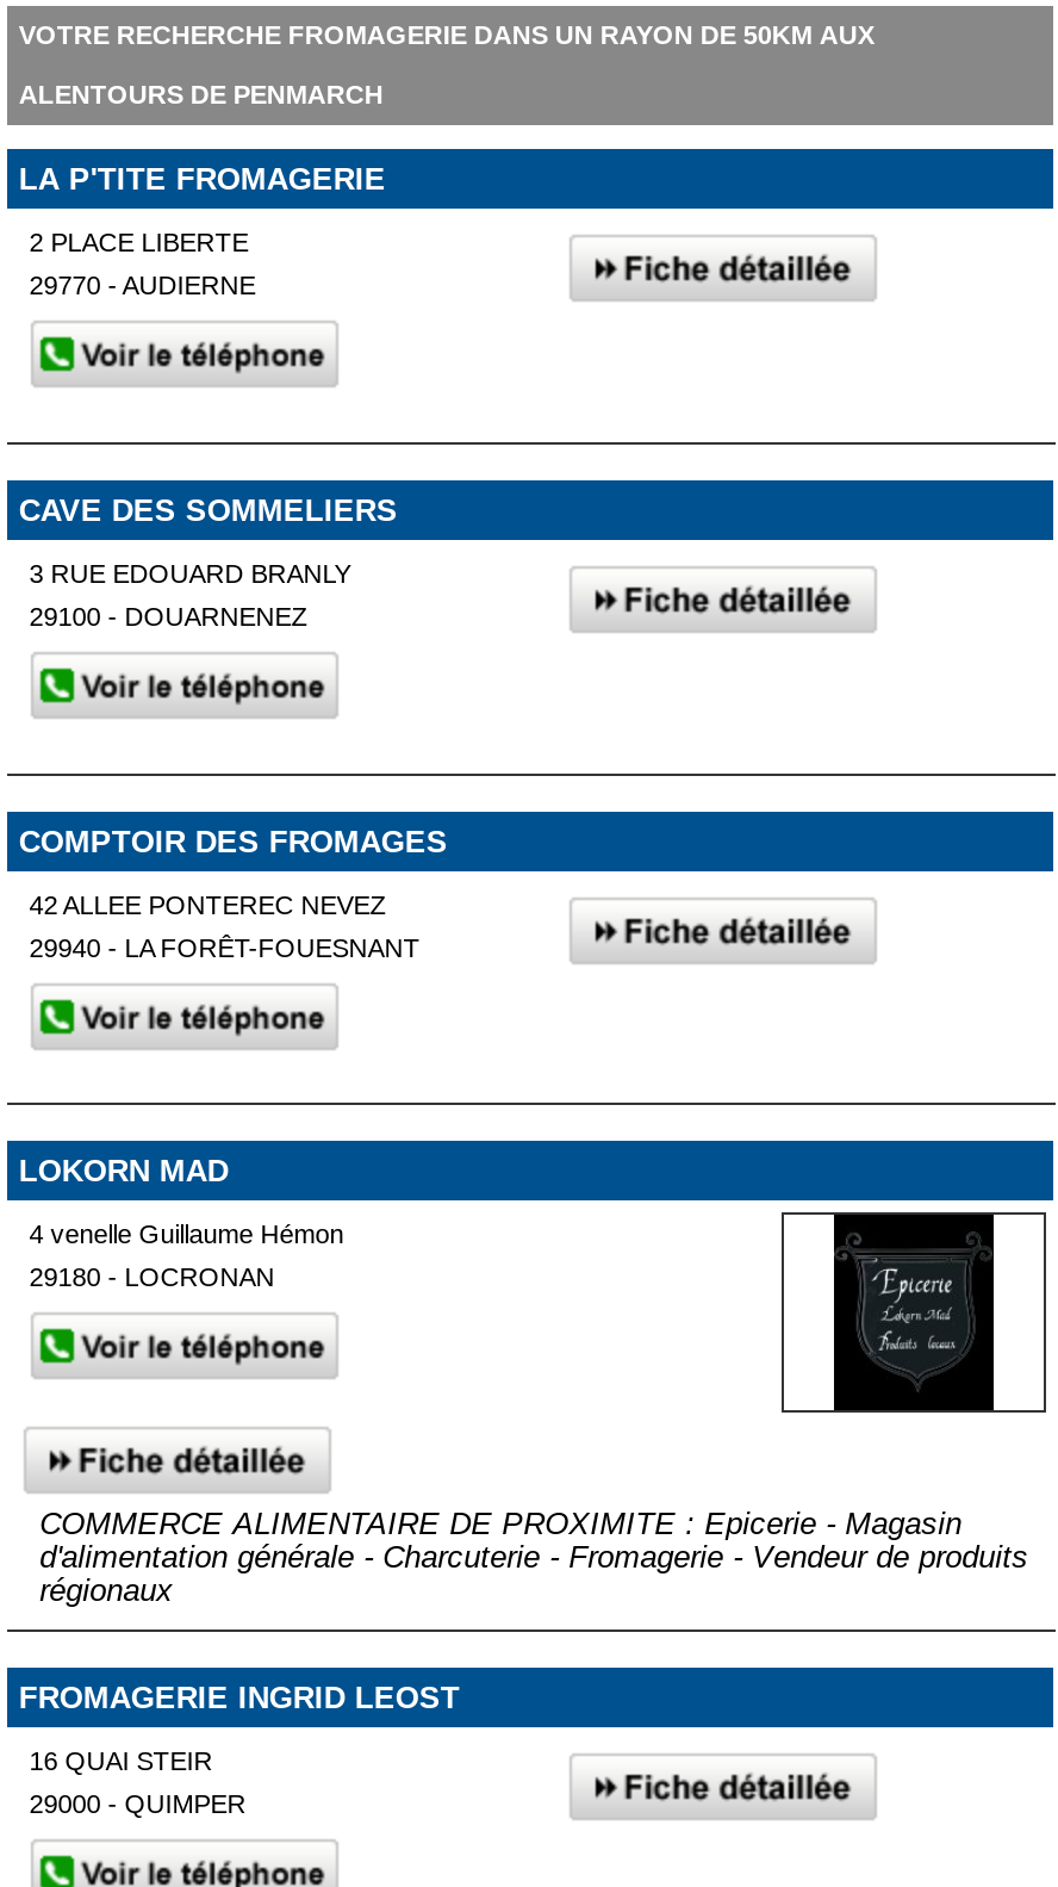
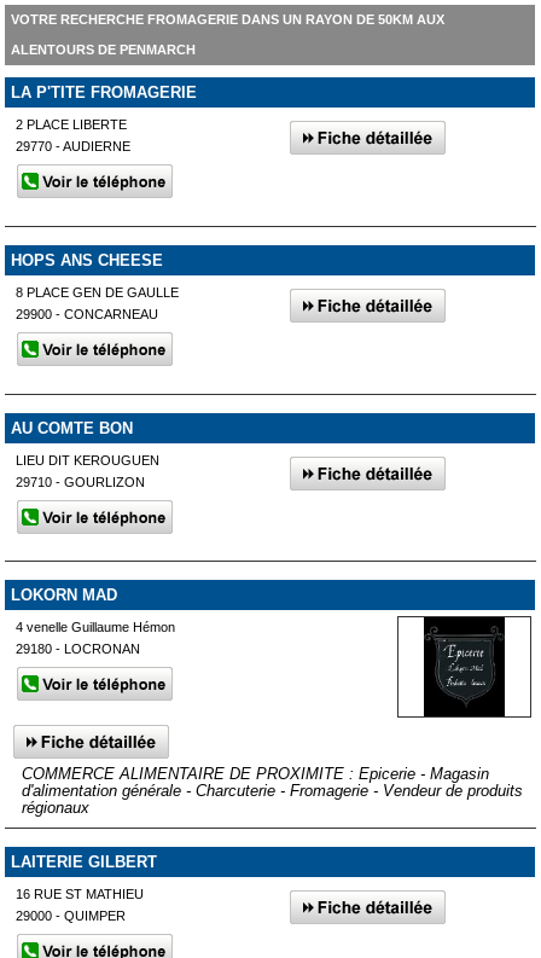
[19,492,397,528] CAVE DES SOMMELIERS -> [11,251,163,269] HOPS ANS CHEESE
[29,559,351,587] 3 RUE EDOUARD BRANLY -> [16,285,179,299] 8 PLACE GEN DE GAULLE
[29,602,308,630] 29100 - DOUARNENEZ -> [16,307,158,321] 29900 - CONCARNEAU
[19,823,448,858] COMPTOIR DES FROMAGES -> [11,419,133,437] AU COMTE BON
[29,889,387,918] 42 ALLEE PONTEREC NEVEZ -> [16,452,160,467] LIEU DIT KEROUGUEN
[29,932,420,961] 29940 - LA FORÊT-FOUESNANT -> [16,474,145,489] 29710 - GOURLIZON
[19,1680,459,1715] FROMAGERIE INGRID LEOST -> [11,853,157,871] LAITERIE GILBERT
[29,1746,213,1775] 16 QUAI STEIR -> [16,887,144,901] 16 RUE ST MATHIEU

